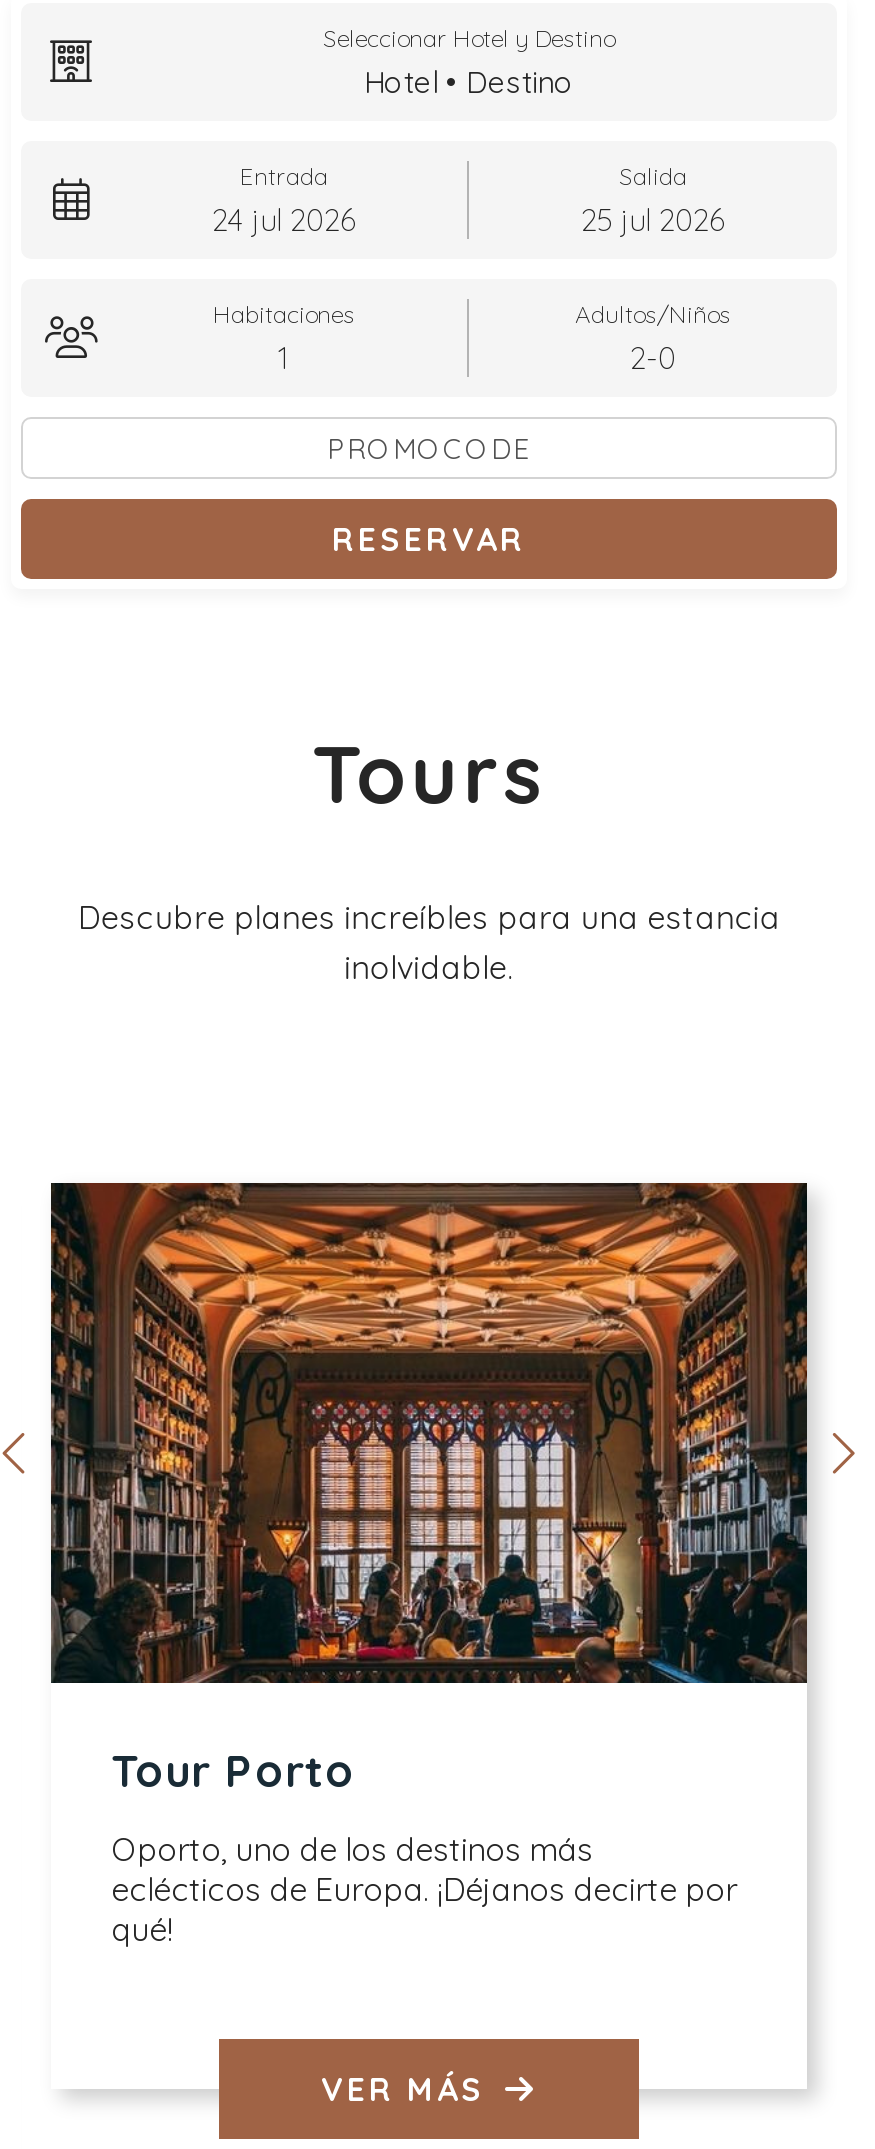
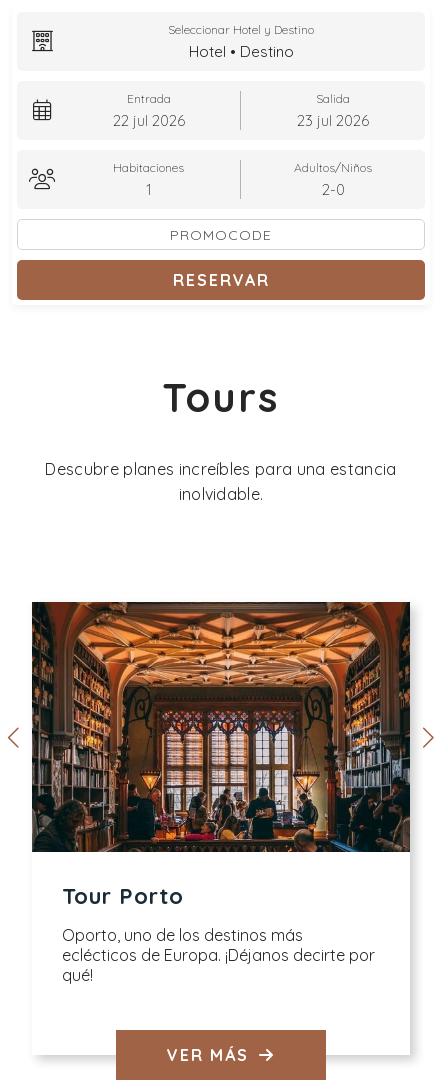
[212,201,356,239] 24 jul 2026 -> [112,111,184,130] 22 jul 2026
[581,201,725,239] 25 jul 2026 -> [297,111,369,130] 23 jul 2026

